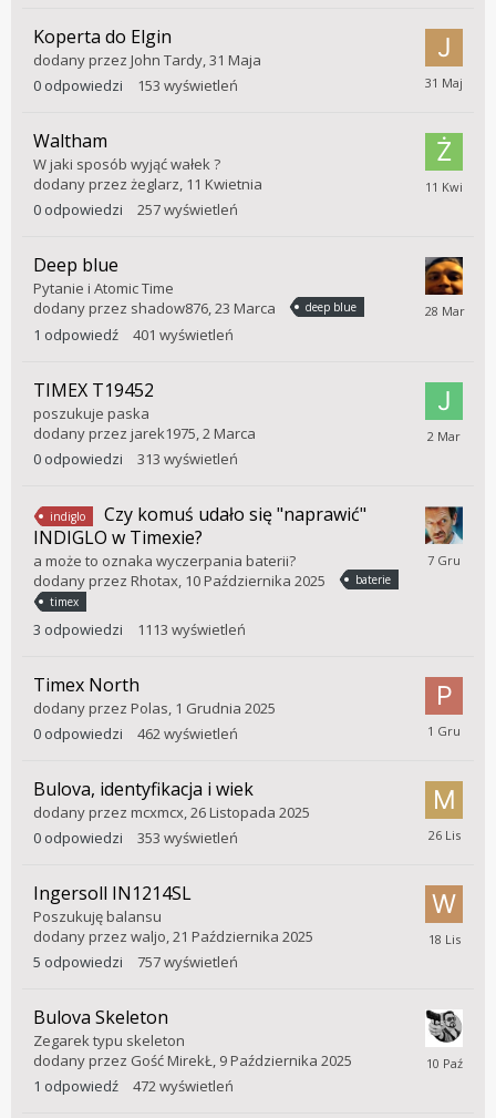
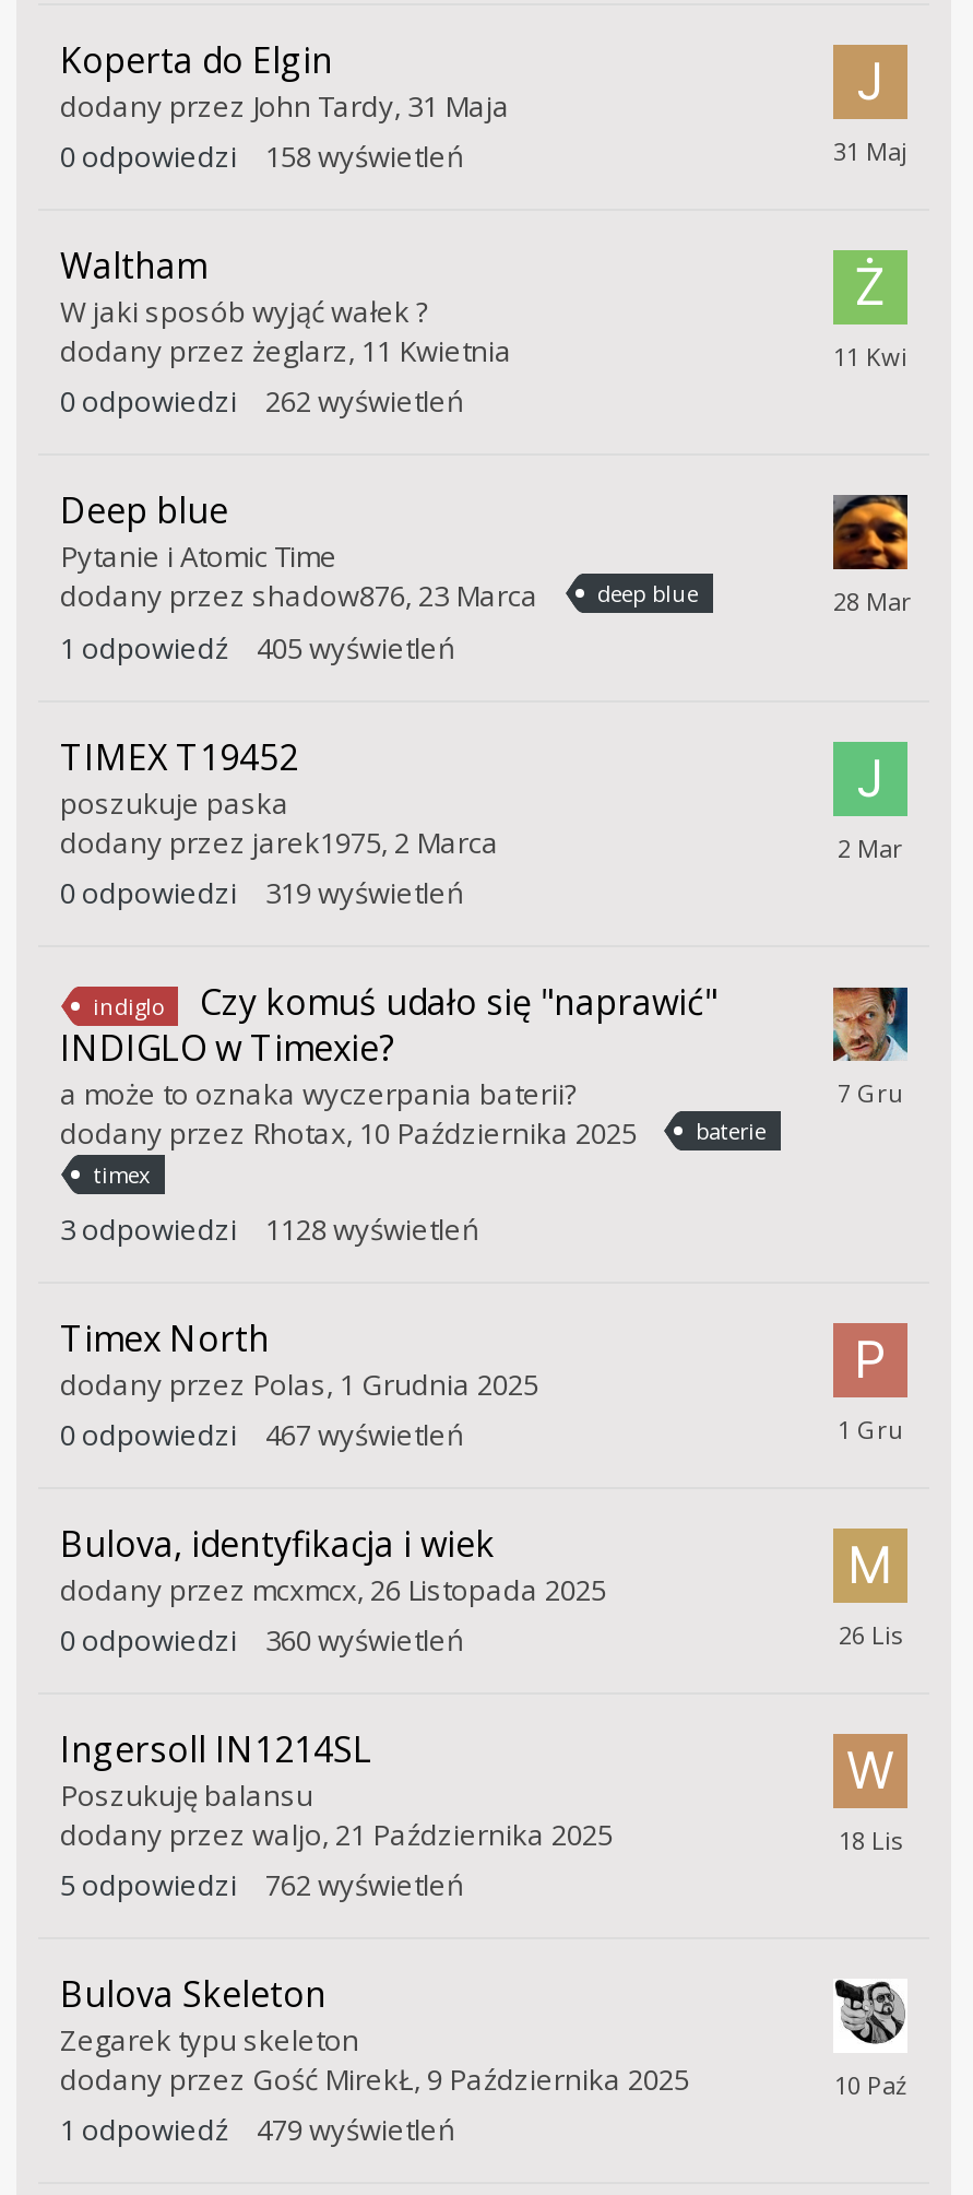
[33,75,238,95] 0 odpowiedzi 153 wyświetleń -> [60,136,464,175] 0 odpowiedzi 158 wyświetleń
[33,199,238,219] 0 odpowiedzi 257 wyświetleń -> [60,380,464,420] 0 odpowiedzi 262 wyświetleń
[33,325,234,345] 1 odpowiedź 401 wyświetleń -> [60,628,455,668] 1 odpowiedź 405 wyświetleń
[33,449,238,469] 0 odpowiedzi 313 wyświetleń -> [60,873,464,913] 0 odpowiedzi 319 wyświetleń
[33,619,246,639] 3 odpowiedzi 1113 wyświetleń -> [60,1209,479,1248] 3 odpowiedzi 1128 wyświetleń
[33,723,238,743] 0 odpowiedzi 462 wyświetleń -> [60,1414,464,1454] 0 odpowiedzi 467 wyświetleń
[33,827,238,847] 0 odpowiedzi 353 wyświetleń -> [60,1620,464,1659] 0 odpowiedzi 360 wyświetleń
[33,952,238,972] 5 odpowiedzi 757 wyświetleń -> [60,1865,464,1904] 5 odpowiedzi 762 wyświetleń
[33,1076,234,1096] 1 odpowiedź 472 wyświetleń -> [60,2109,455,2149] 1 odpowiedź 479 wyświetleń

